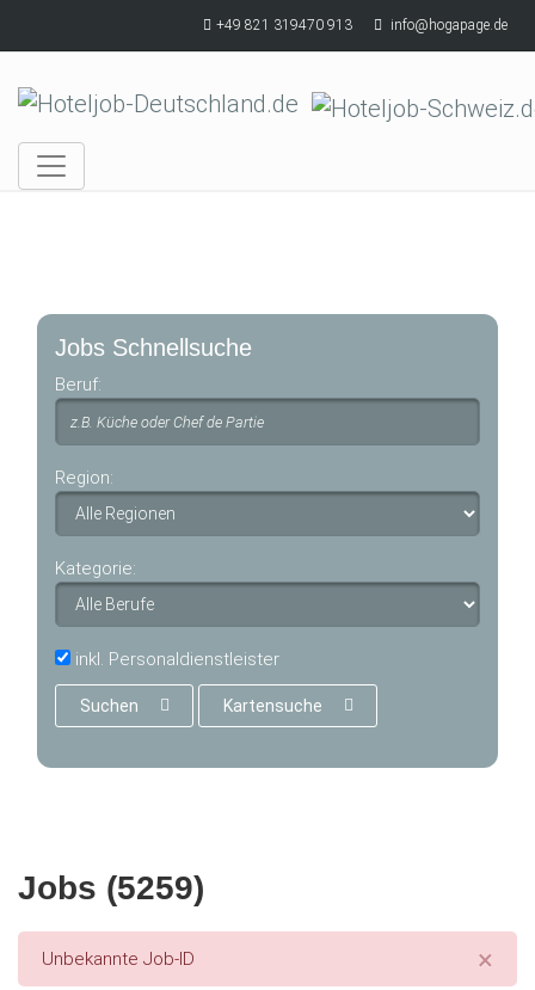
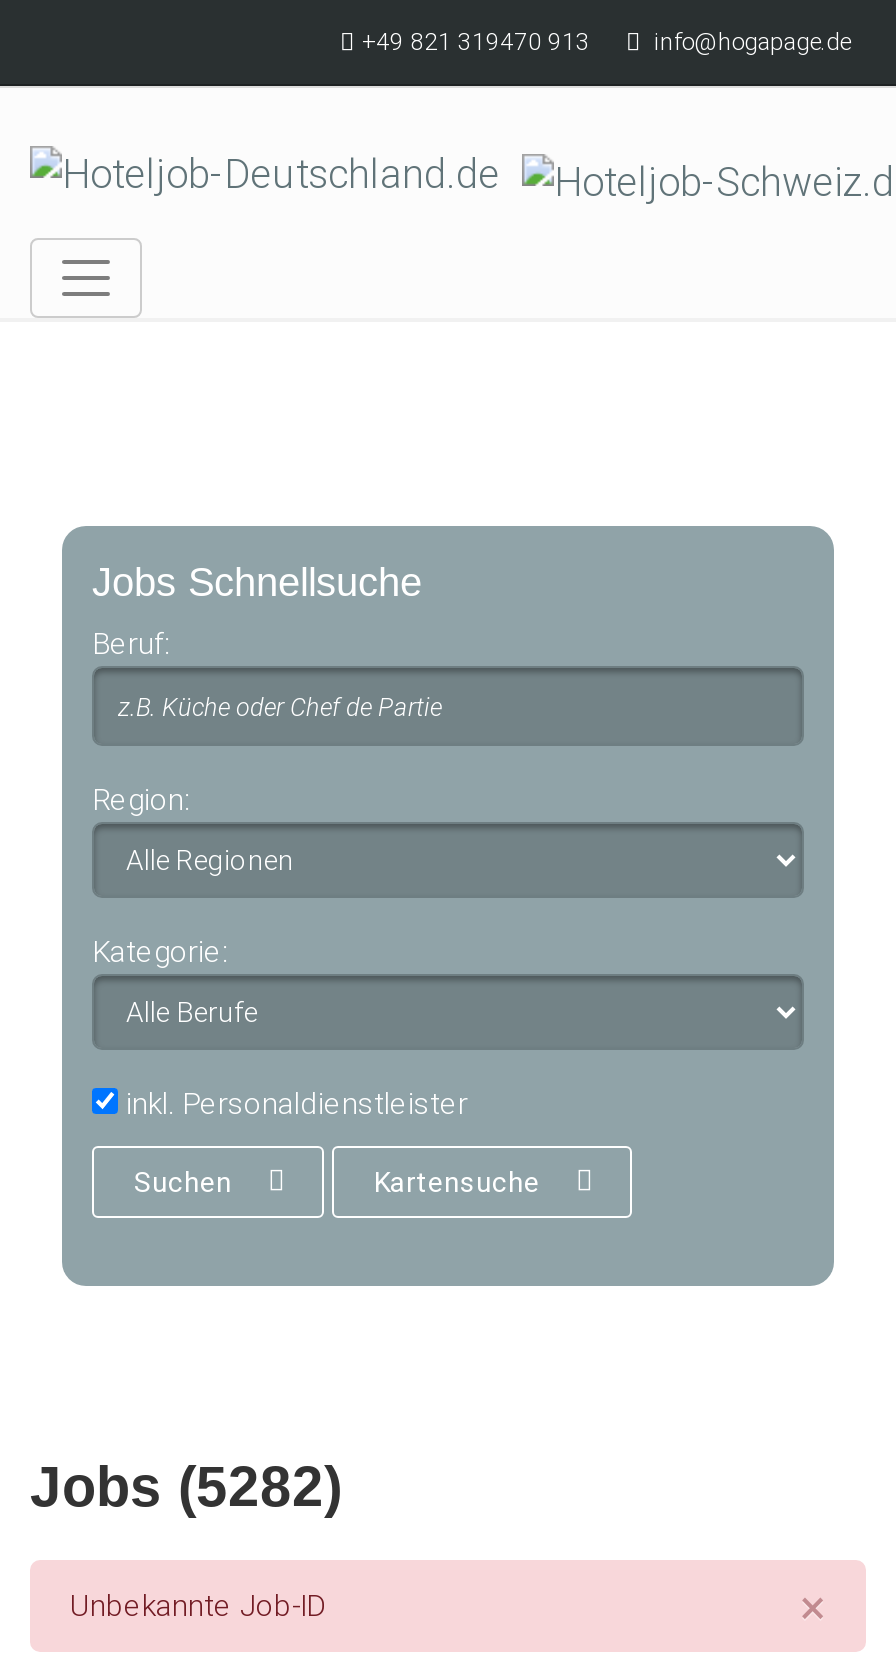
[18,869,204,906] Jobs (5259) -> [30,1456,342,1518] Jobs (5282)

